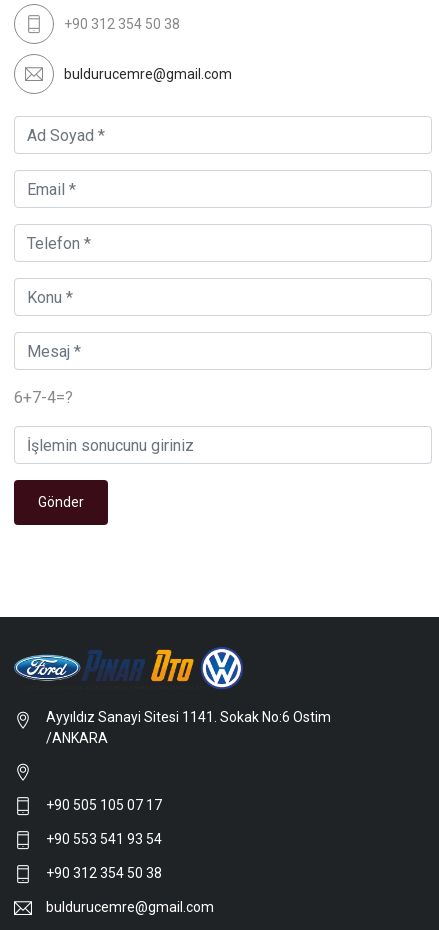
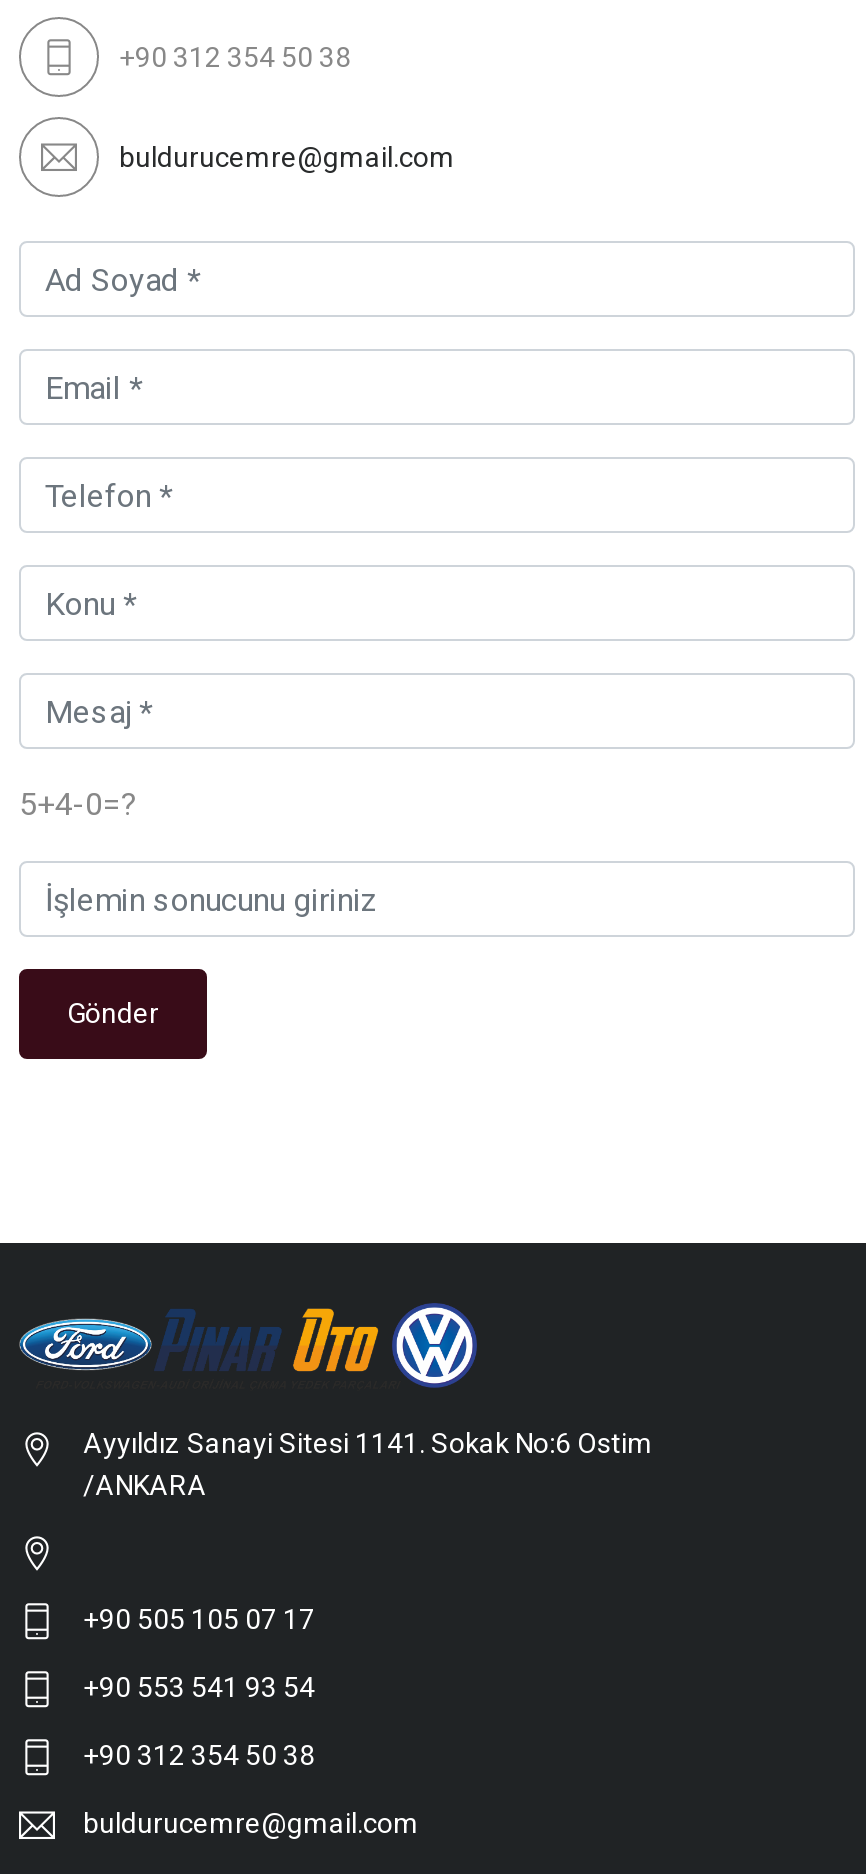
[14,388,73,407] 6+7-4=? -> [19,785,137,823] 5+4-0=?

